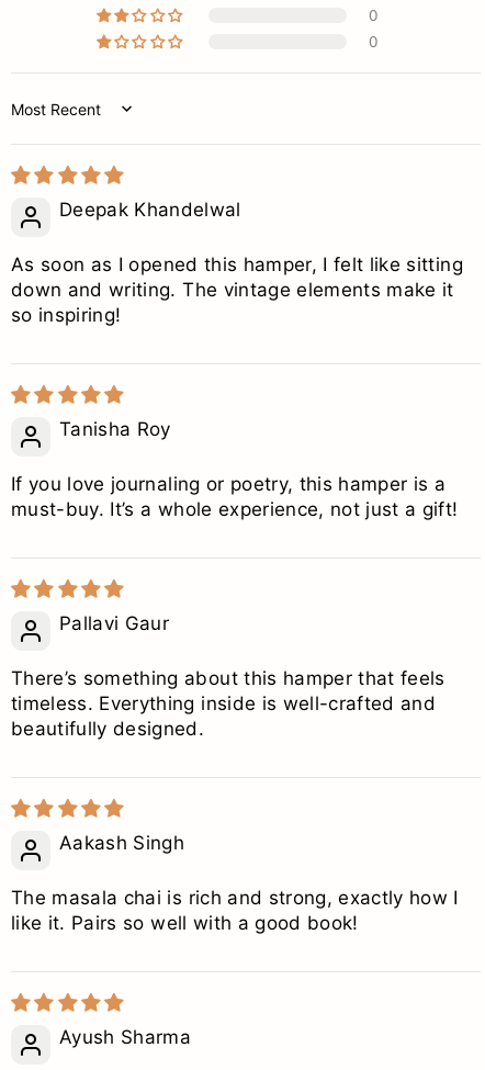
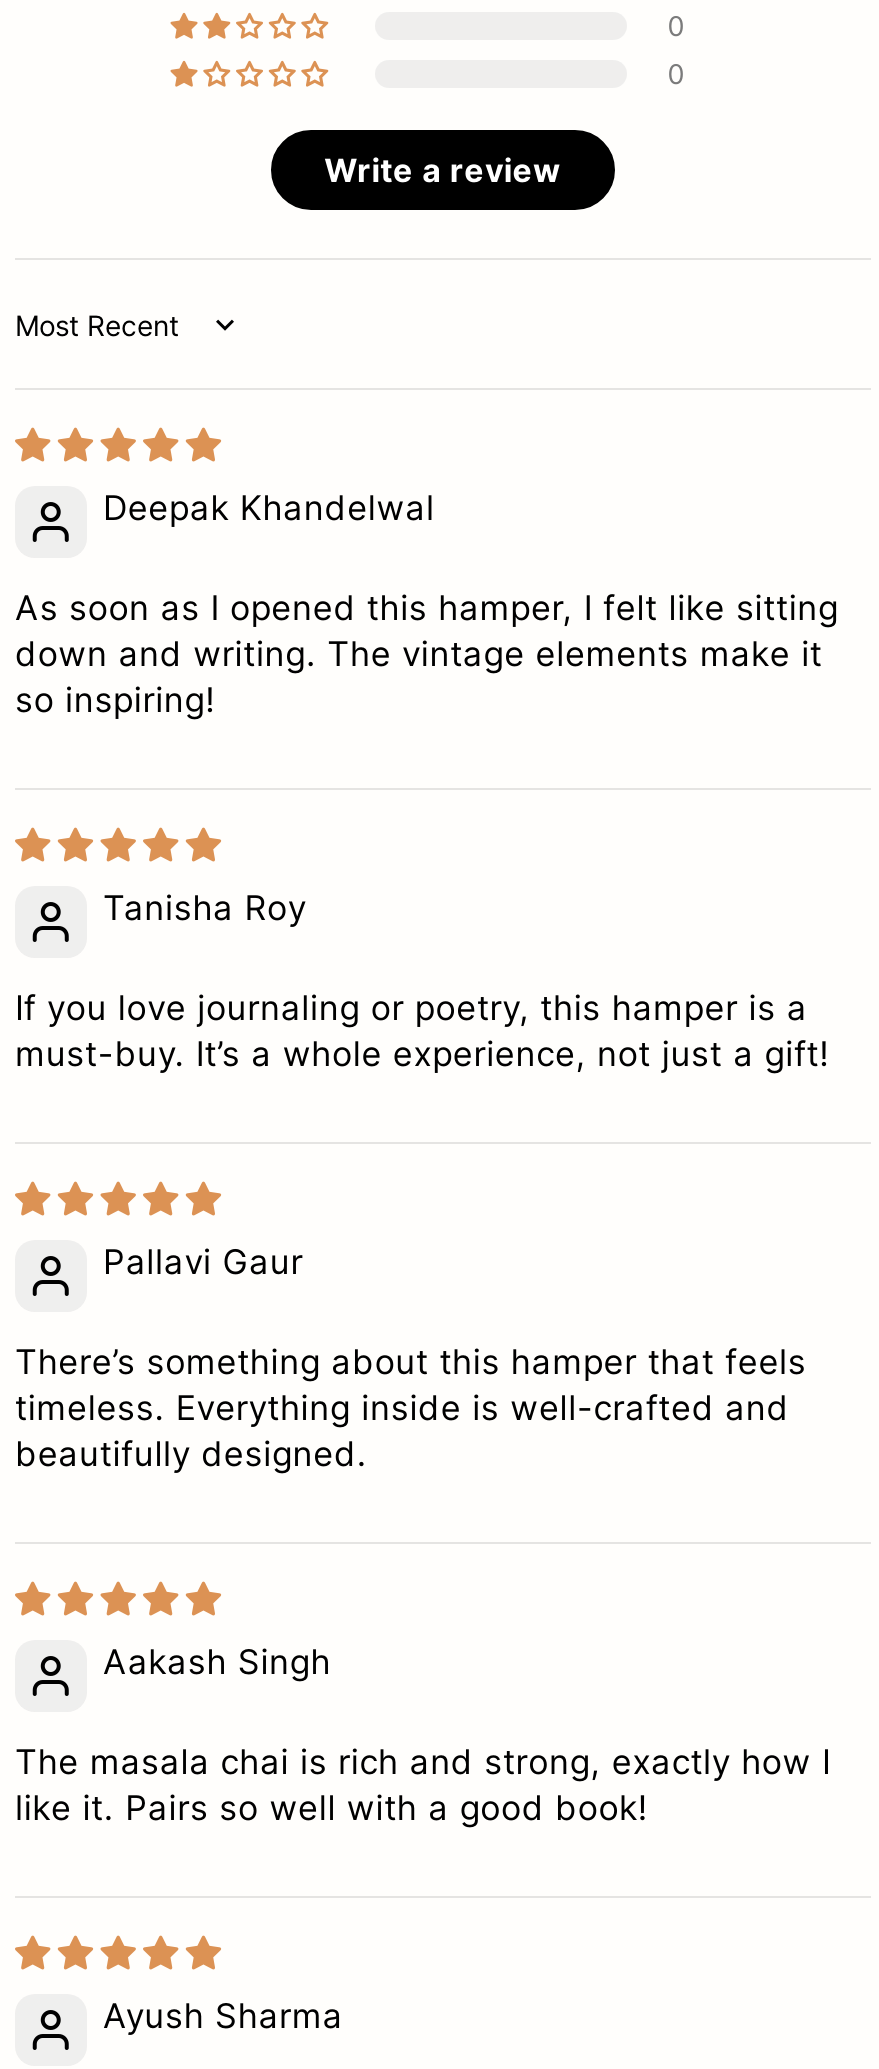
none -> [324,150,562,190] Write a review

